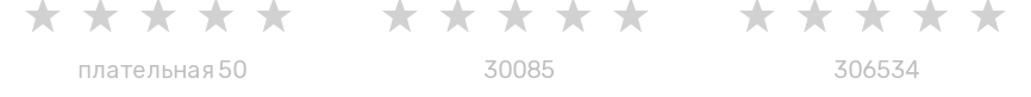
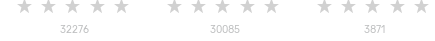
[78,58,247,84] плательная 50 -> [60,24,89,35] 32276
[834,58,919,84] 306534 -> [364,24,385,35] 3871

